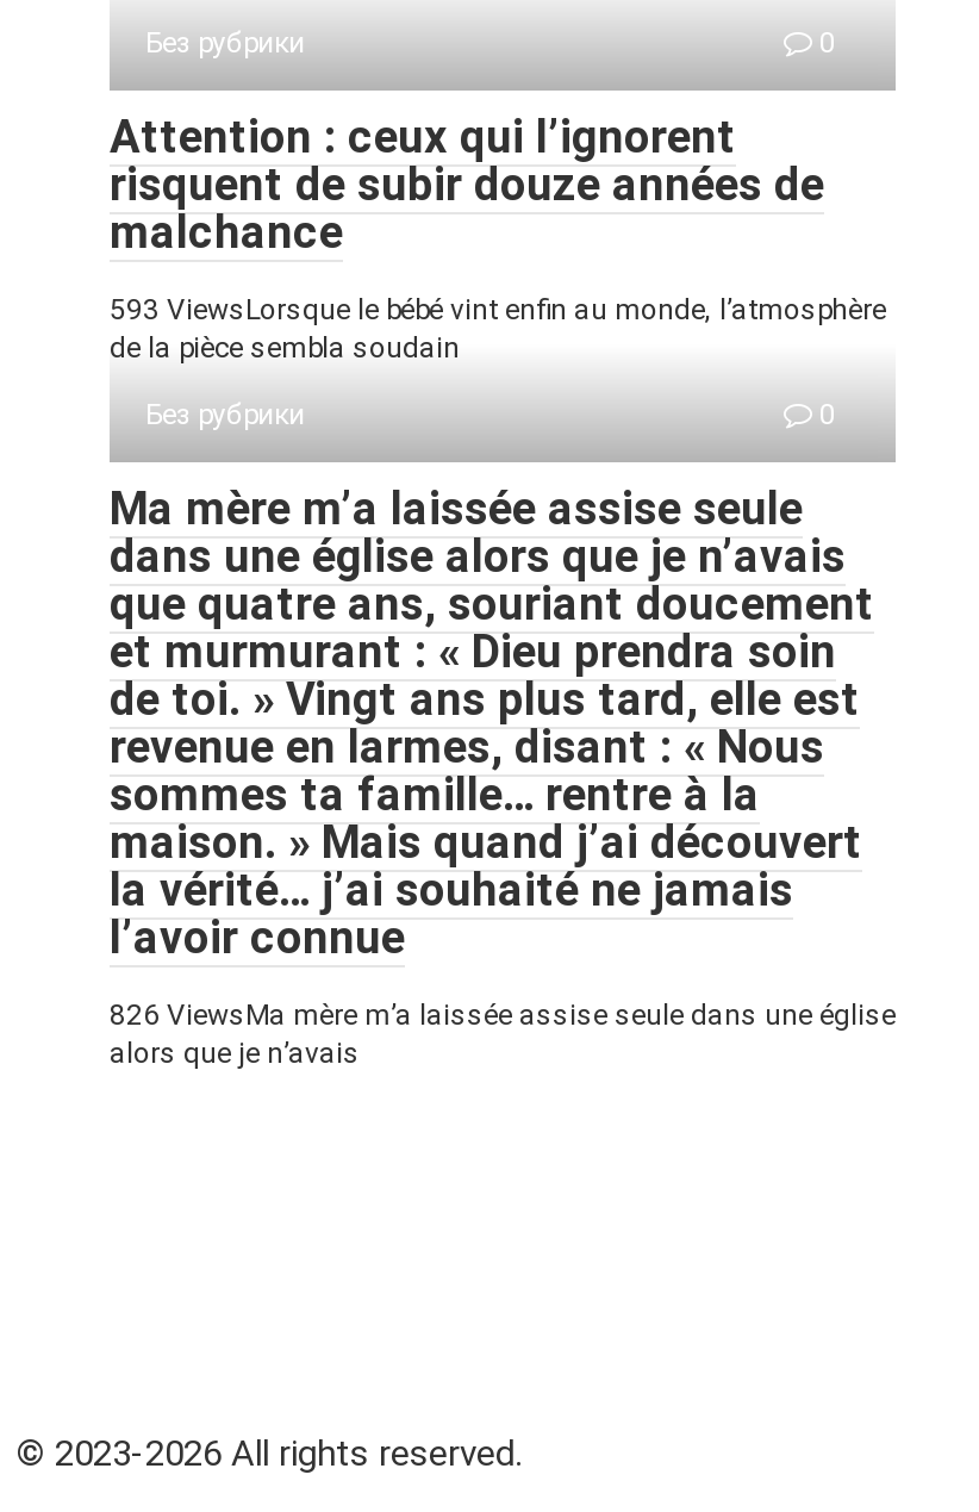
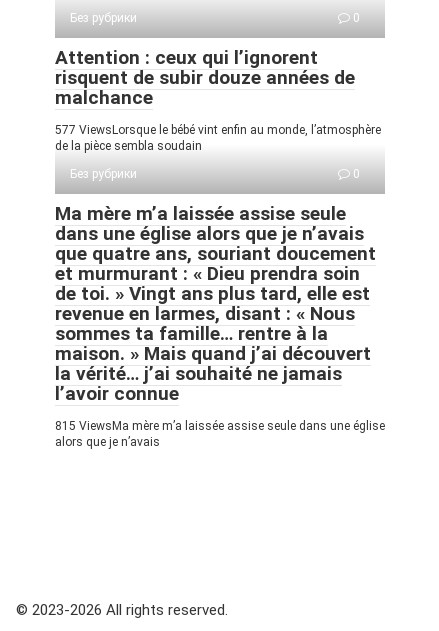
[110,293,886,326] 593 ViewsLorsque le bébé vint enfin au monde, l’atmosphère -> [55,123,381,137] 577 ViewsLorsque le bébé vint enfin au monde, l’atmosphère
[110,998,896,1032] 826 ViewsMa mère m’a laissée assise seule dans une église -> [55,419,385,433] 815 ViewsMa mère m’a laissée assise seule dans une église

